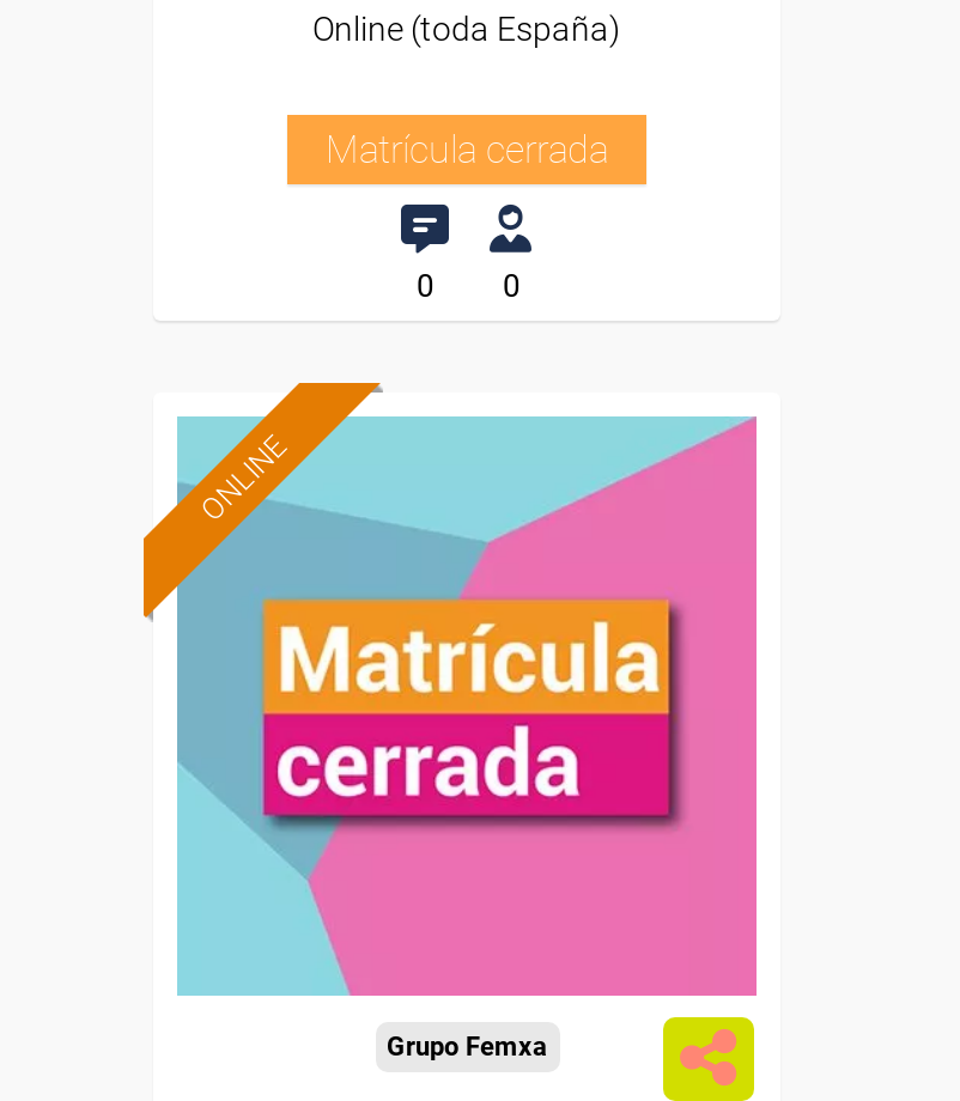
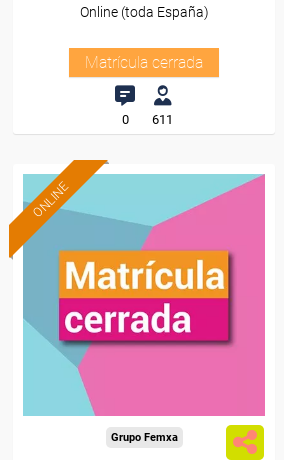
[417,268,520,304] 0 0 -> [121,112,173,127] 0 611

